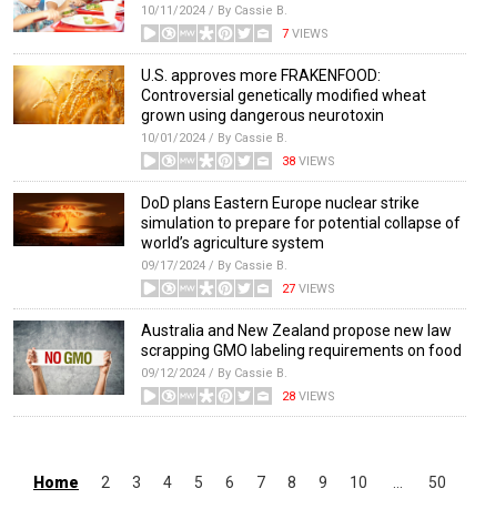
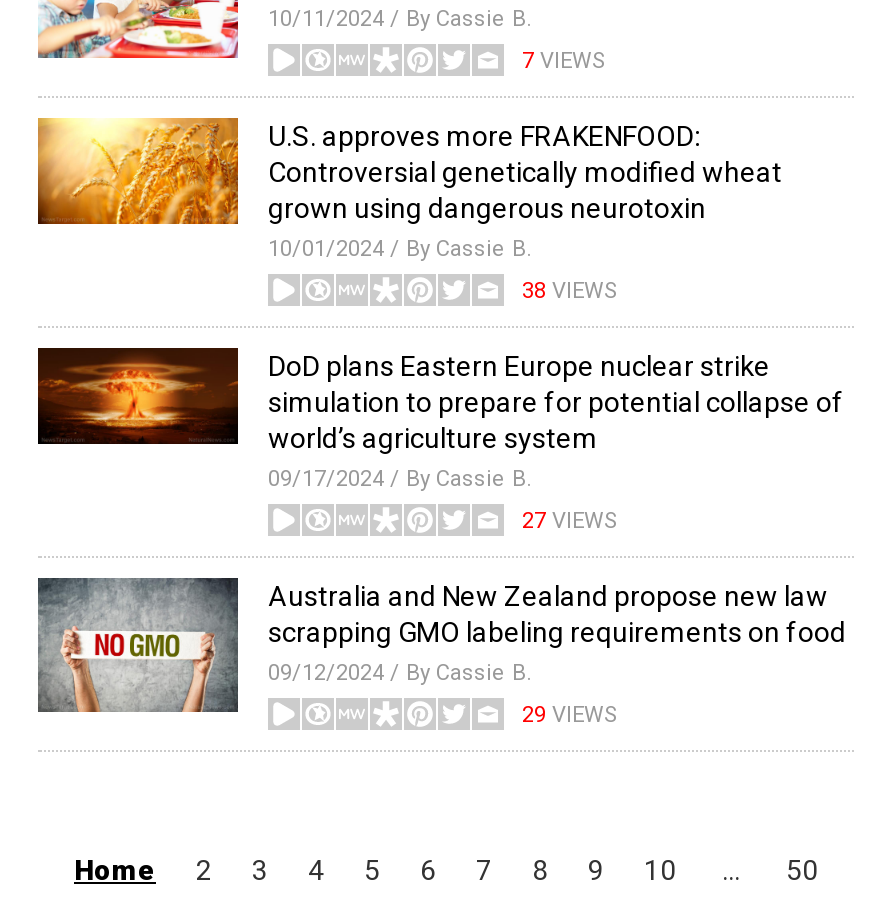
[282,389,335,404] 28 VIEWS -> [522,702,618,728] 29 VIEWS

